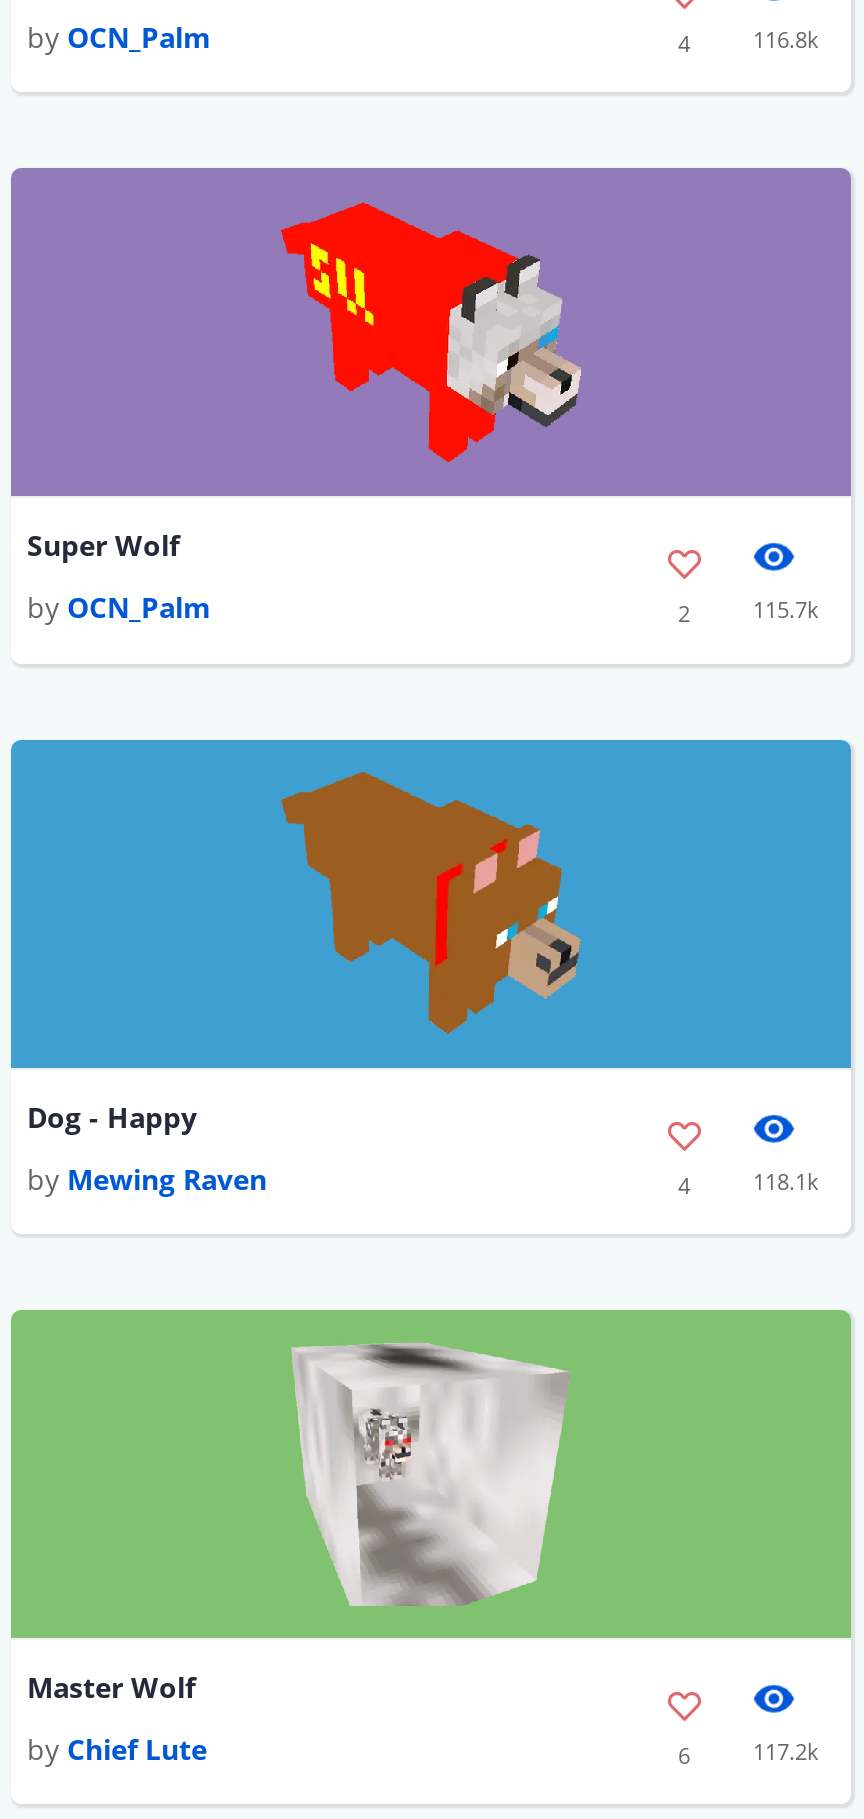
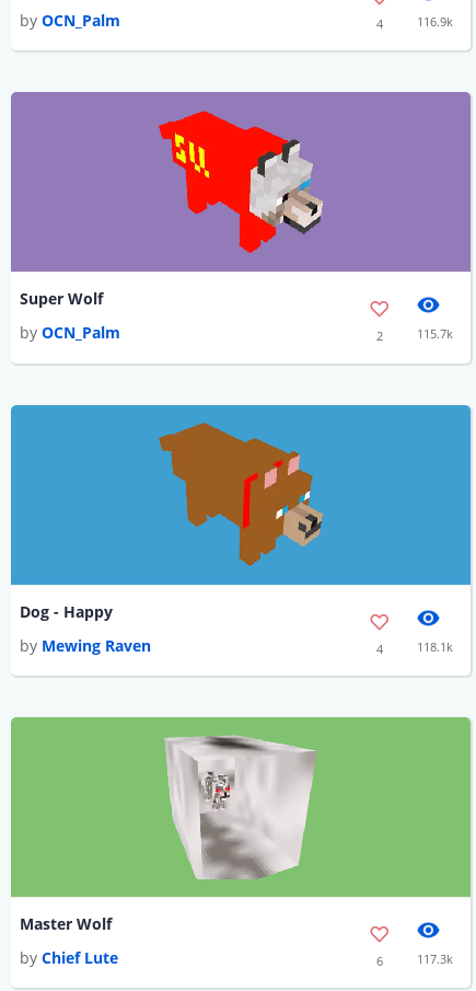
[753,24,819,54] 116.8k -> [417,13,453,29] 116.9k
[753,1736,819,1766] 117.2k -> [417,951,453,967] 117.3k

